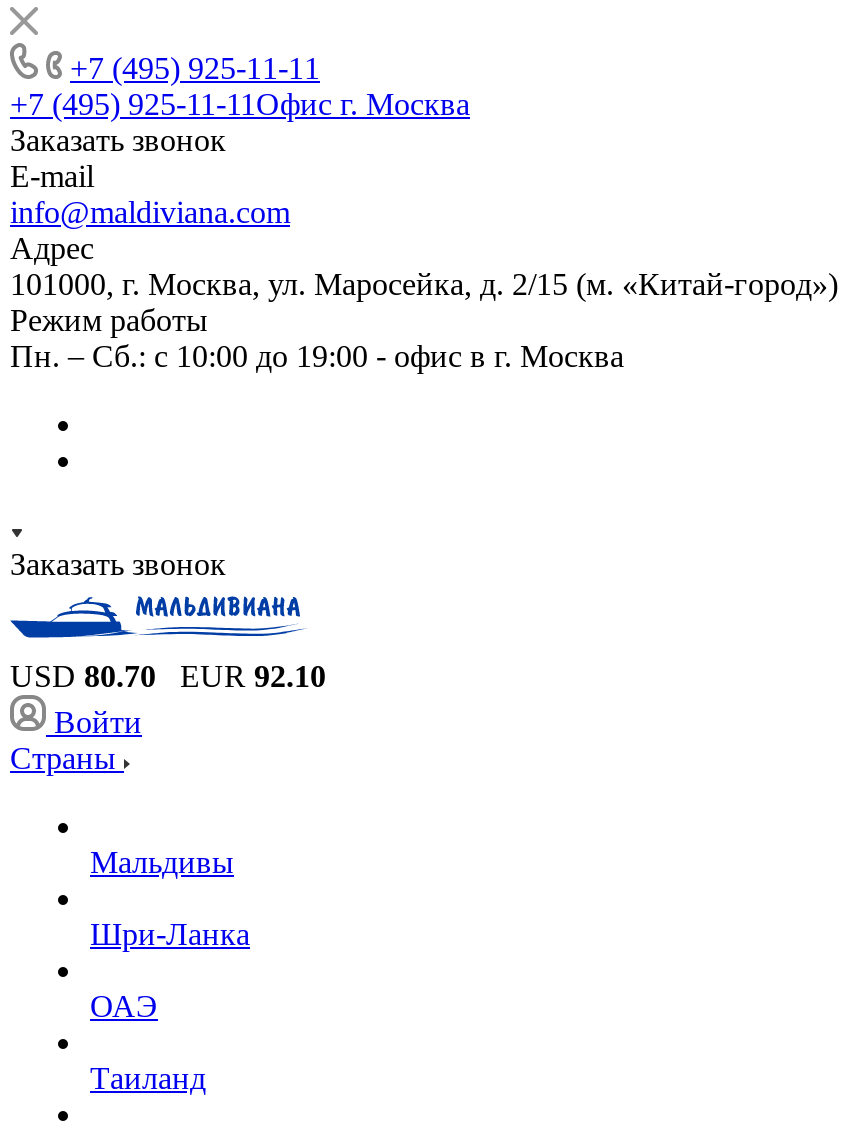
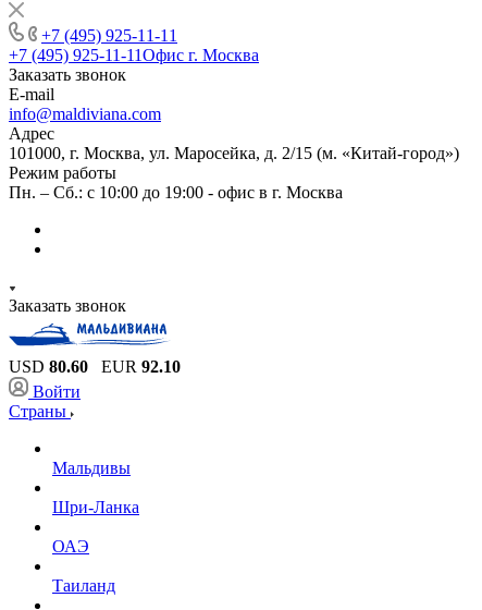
[10,659,326,693] USD 80.70 EUR 92.10 -> [9,357,181,376] USD 80.60 EUR 92.10

